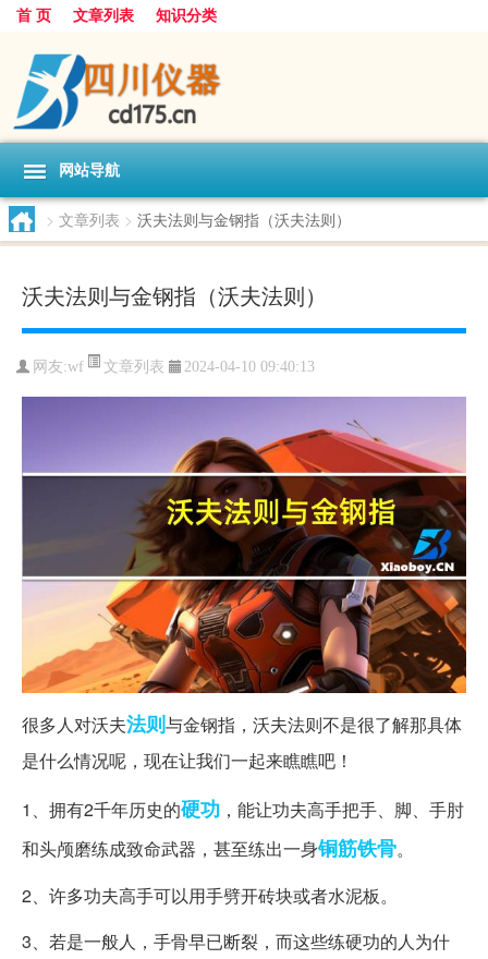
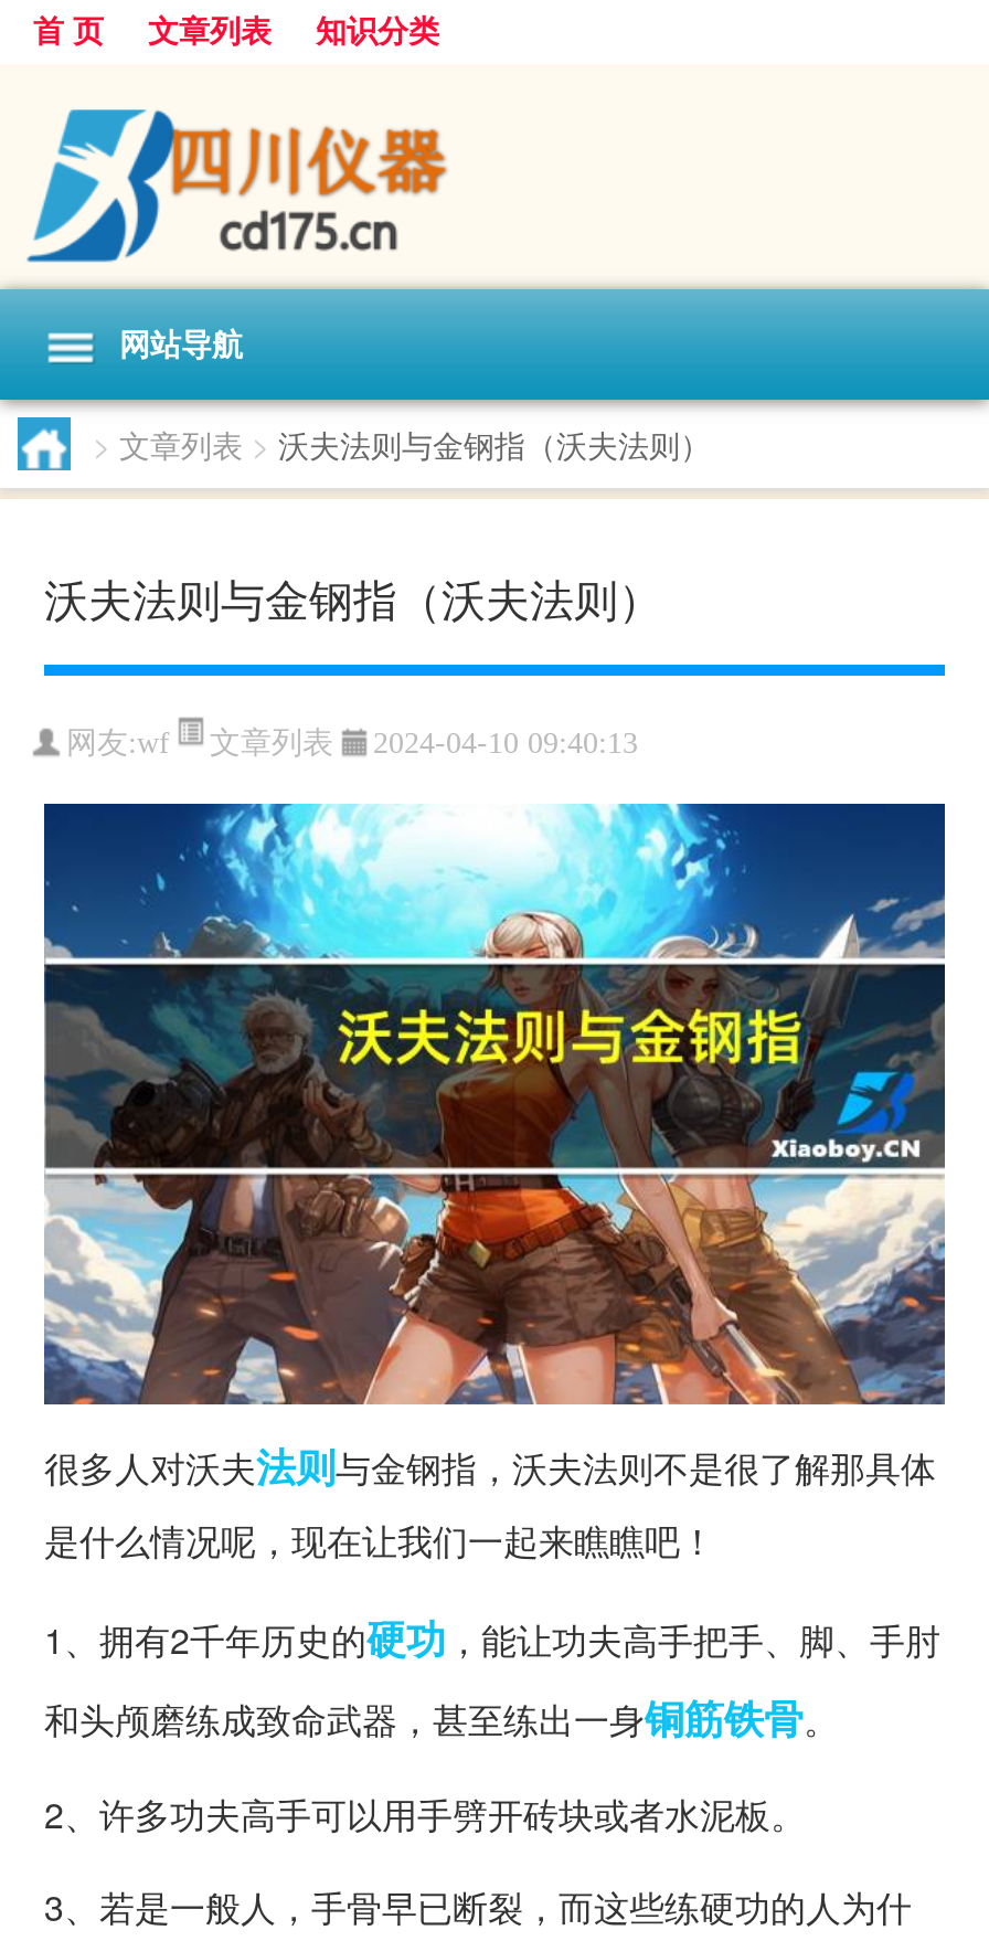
[21,396,467,694] [image] -> [42,802,947,1407] [image]

